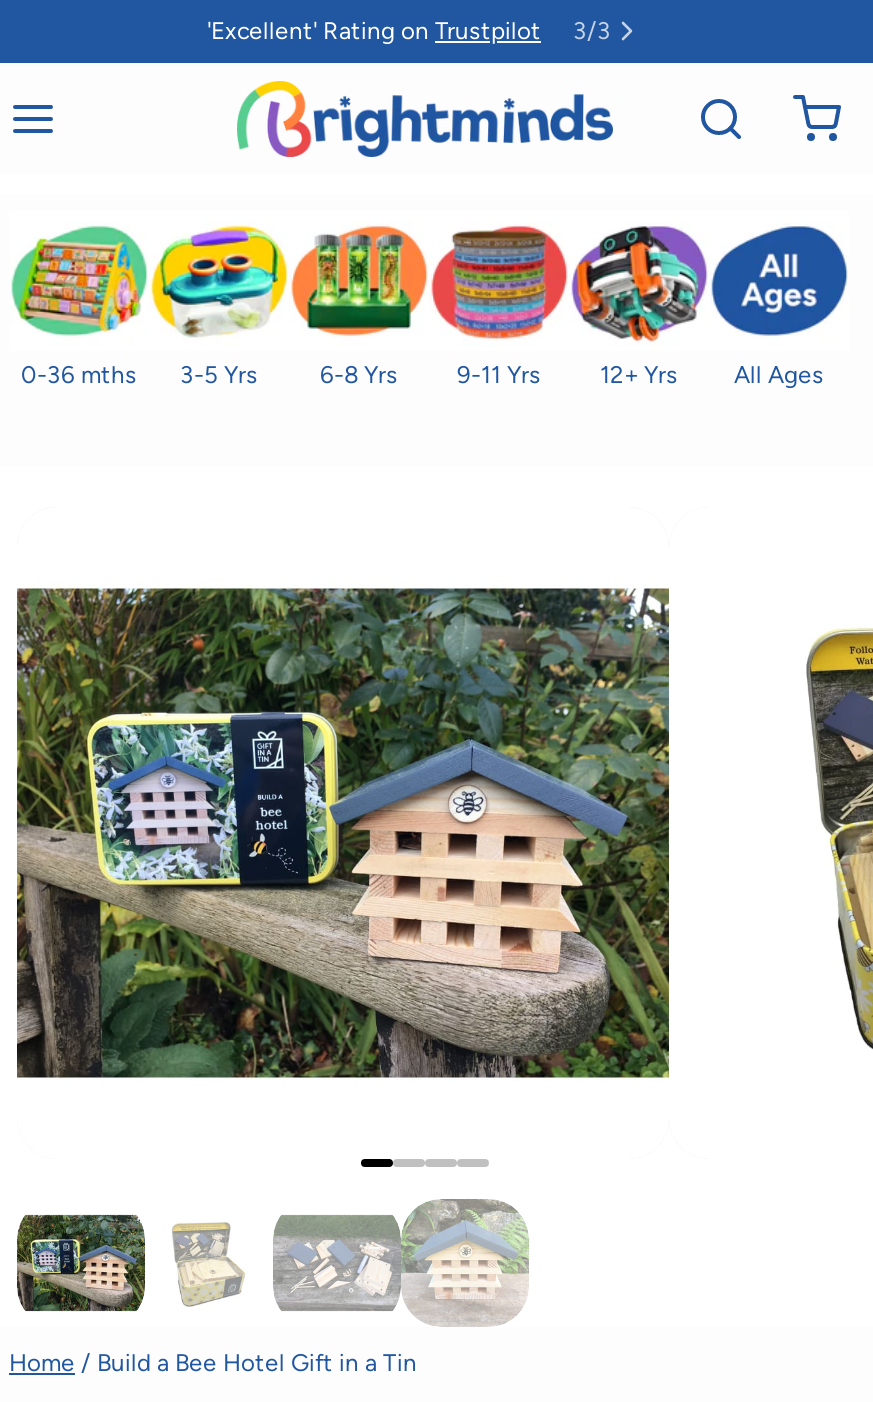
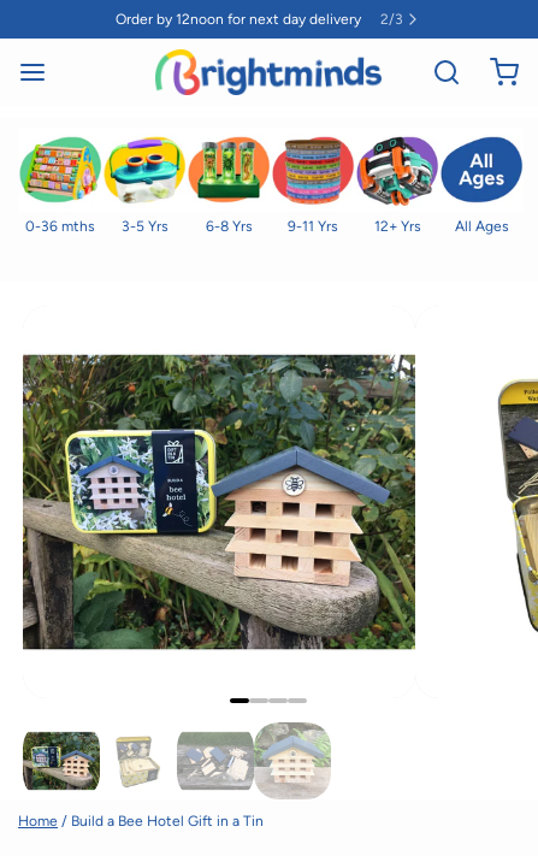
[207,17,611,45] 'Excellent' Rating on Trustpilot | 3/3 -> [115,11,403,28] Order by 12noon for next day delivery | 2/3

